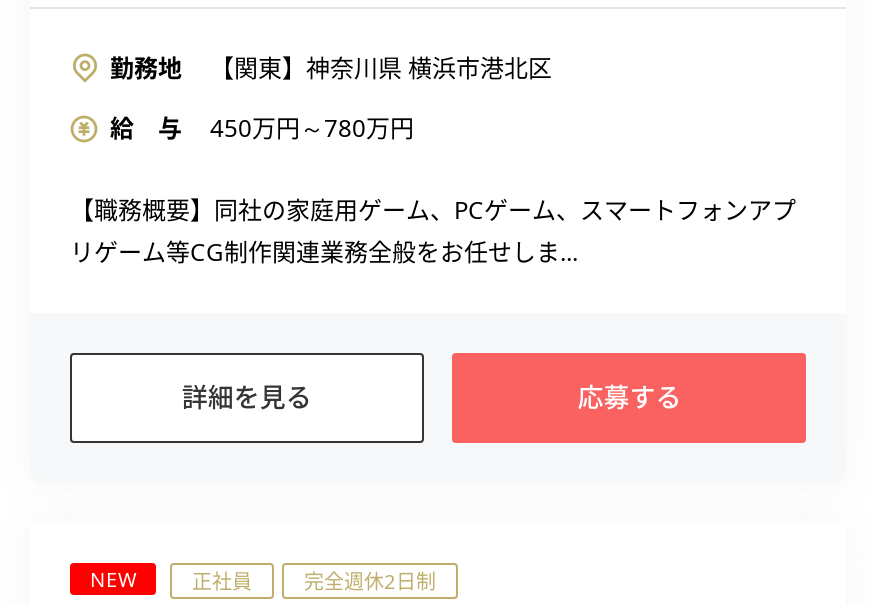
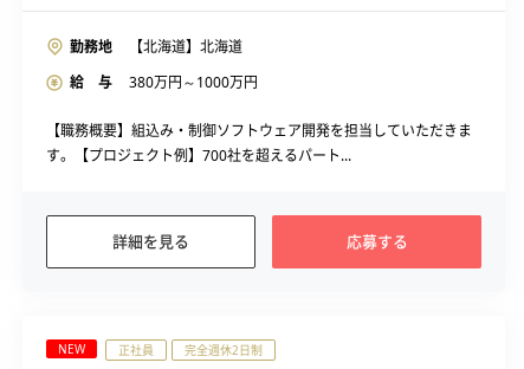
[210,51,552,85] 【関東】神奈川県 横浜市港北区 -> [129,37,242,57] 【北海道】北海道
[110,111,414,145] 給 与 450万円～780万円 -> [70,72,258,92] 給 与 380万円～1000万円
[70,193,796,269] 【職務概要】同社の家庭用ゲーム、PCゲーム、スマートフォンアプ | リゲーム等CG制作関連業務全般をお任せしま... -> [46,121,472,166] 【職務概要】組込み・制御ソフトウェア開発を担当していただきま | す。【プロジェクト例】700社を超えるパート...

